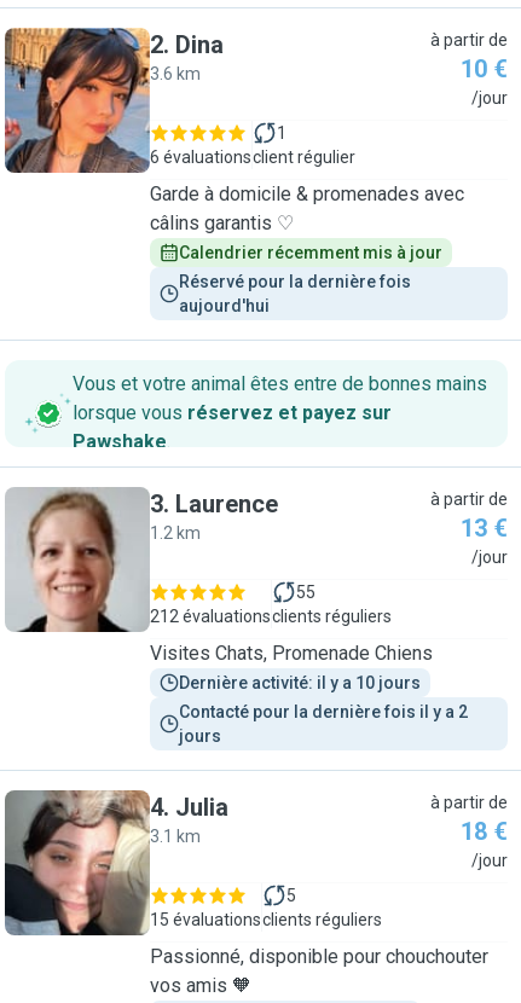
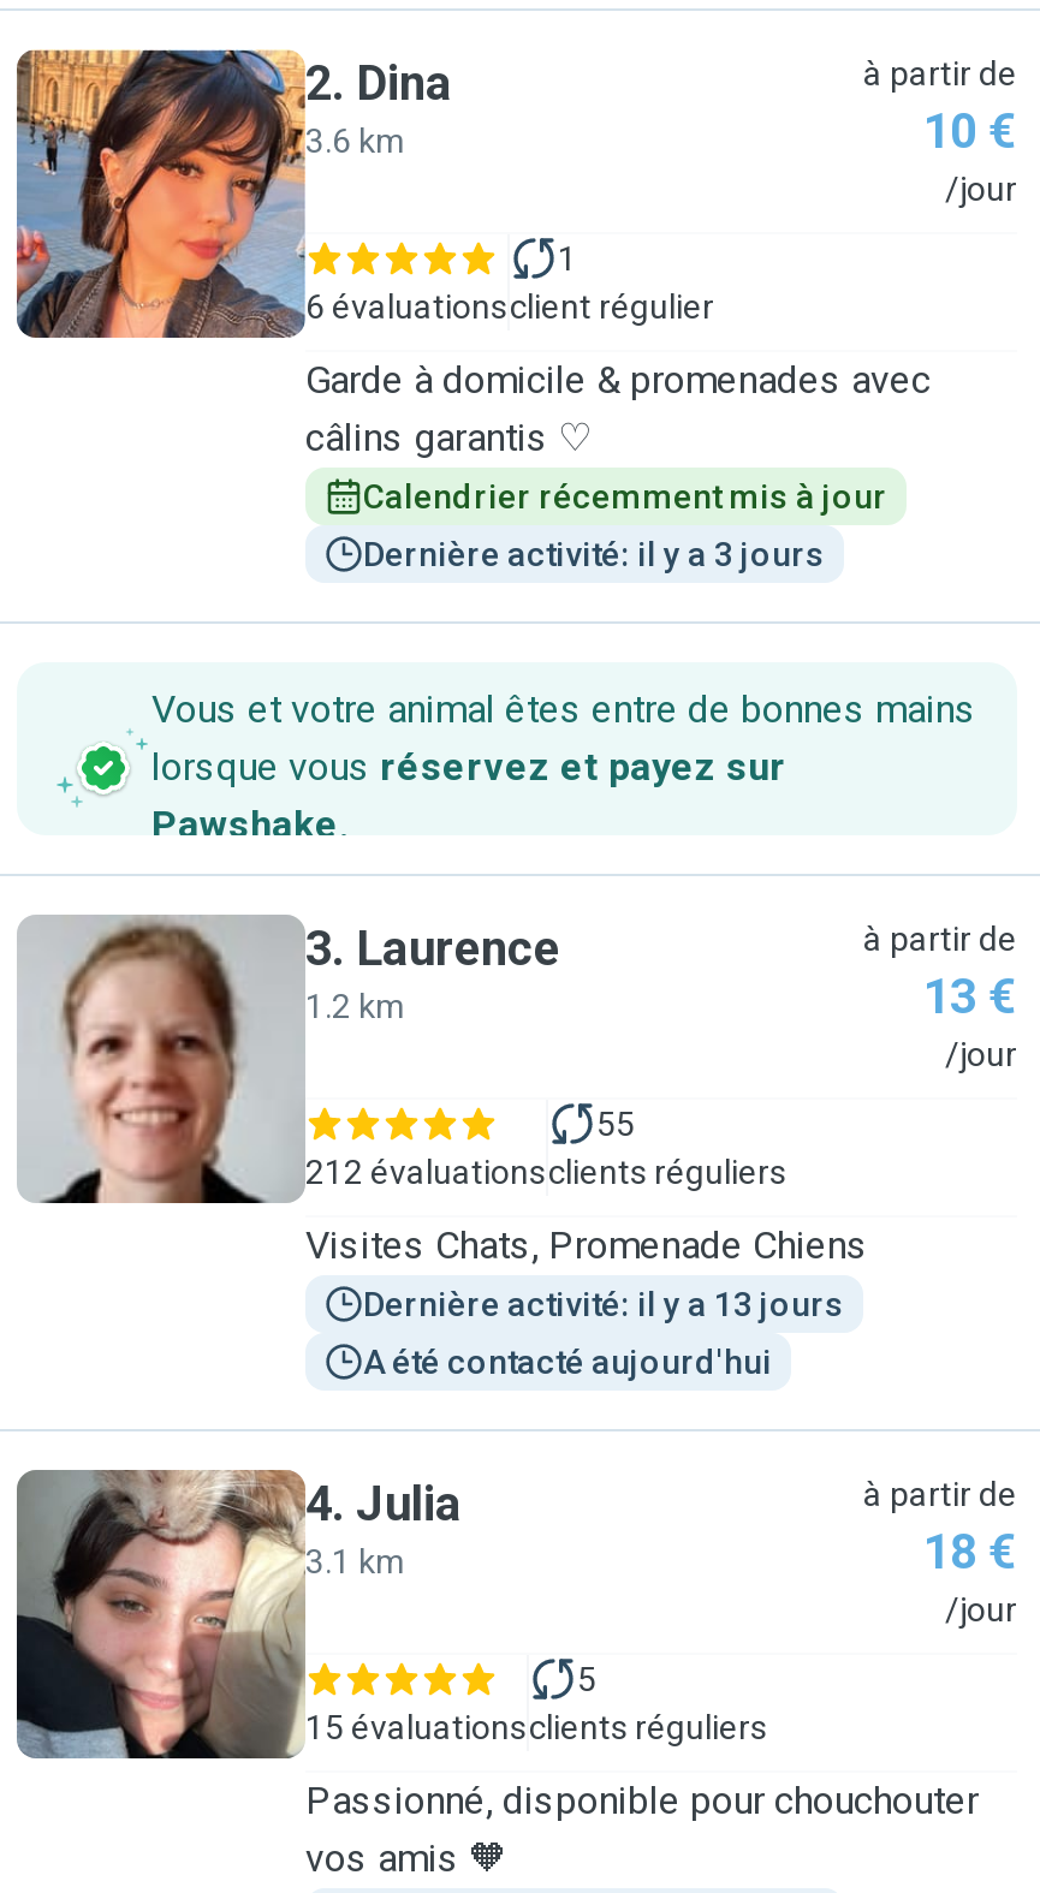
[179,272,415,315] Réservé pour la dernière fois | aujourd'hui -> [363,535,825,573] Dernière activité: il y a 3 jours
[179,673,421,692] Dernière activité: il y a 10 jours -> [363,1285,844,1323] Dernière activité: il y a 13 jours
[179,702,471,746] Contacté pour la dernière fois il y a 2 | jours -> [363,1343,772,1381] A été contacté aujourd'hui

